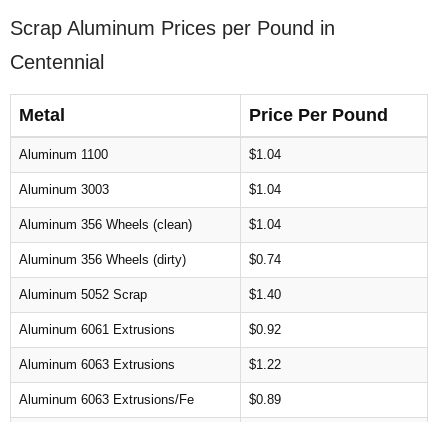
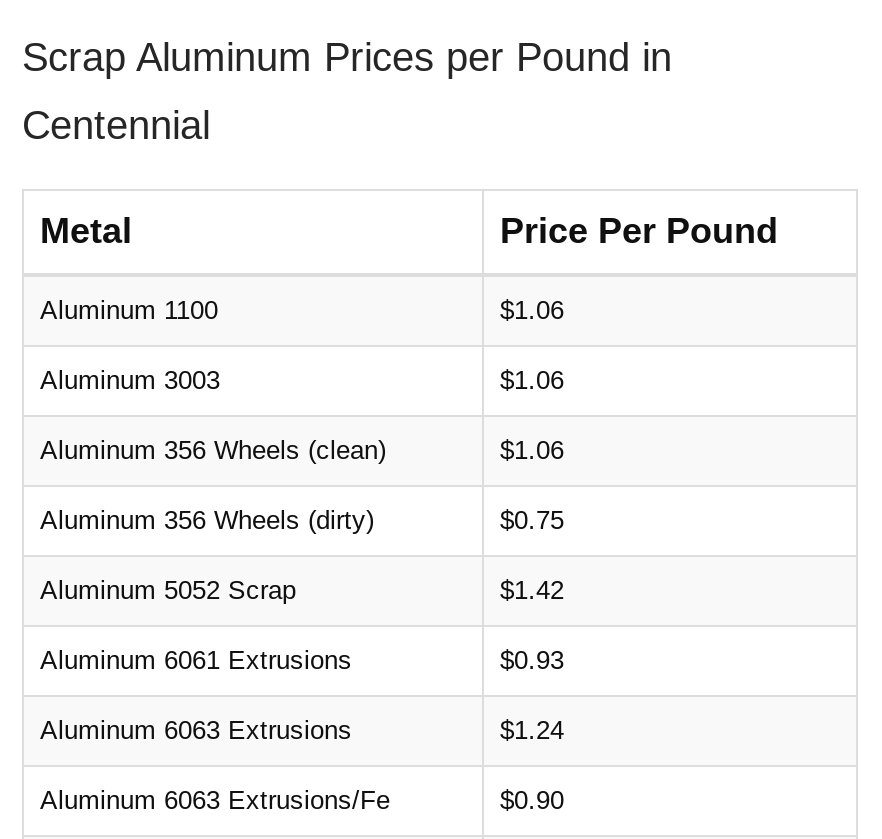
[249,147,281,162] $1.04 -> [500,295,564,325] $1.06
[249,182,281,197] $1.04 -> [500,365,564,395] $1.06
[249,217,281,232] $1.04 -> [500,435,564,465] $1.06
[249,252,281,267] $0.74 -> [500,505,564,535] $0.75
[249,287,281,302] $1.40 -> [500,575,564,605] $1.42
[249,322,281,337] $0.92 -> [500,645,564,675] $0.93
[249,357,281,372] $1.22 -> [500,715,564,745] $1.24
[249,392,281,407] $0.89 -> [500,785,564,815] $0.90

